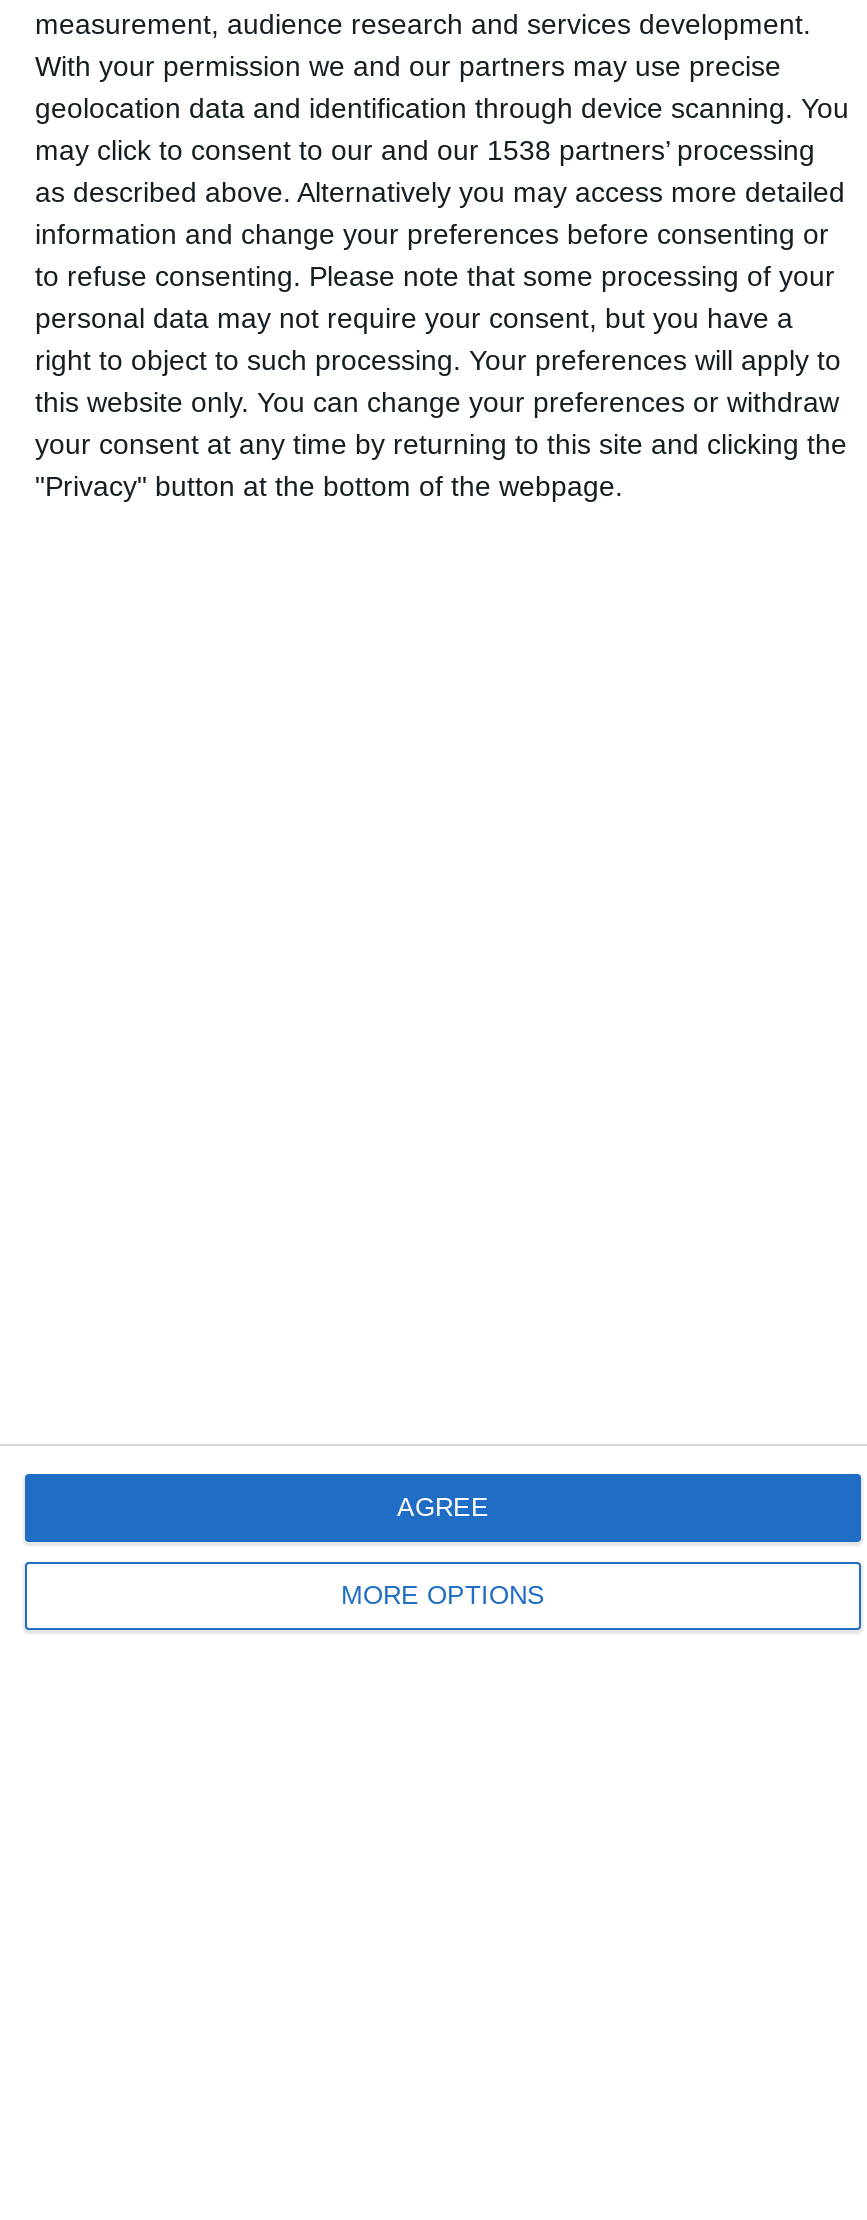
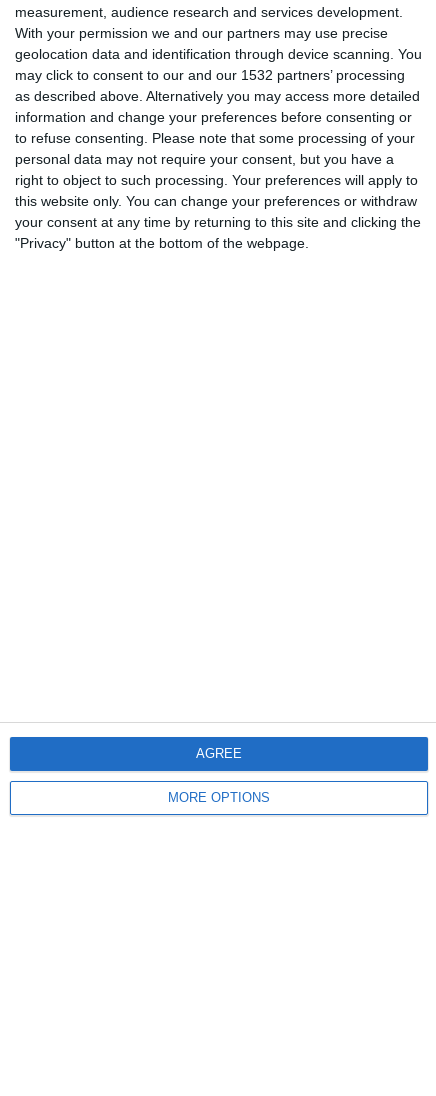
[35,134,815,166] may click to consent to our and our 1538 partners’ processing -> [15,67,405,83] may click to consent to our and our 1532 partners’ processing

